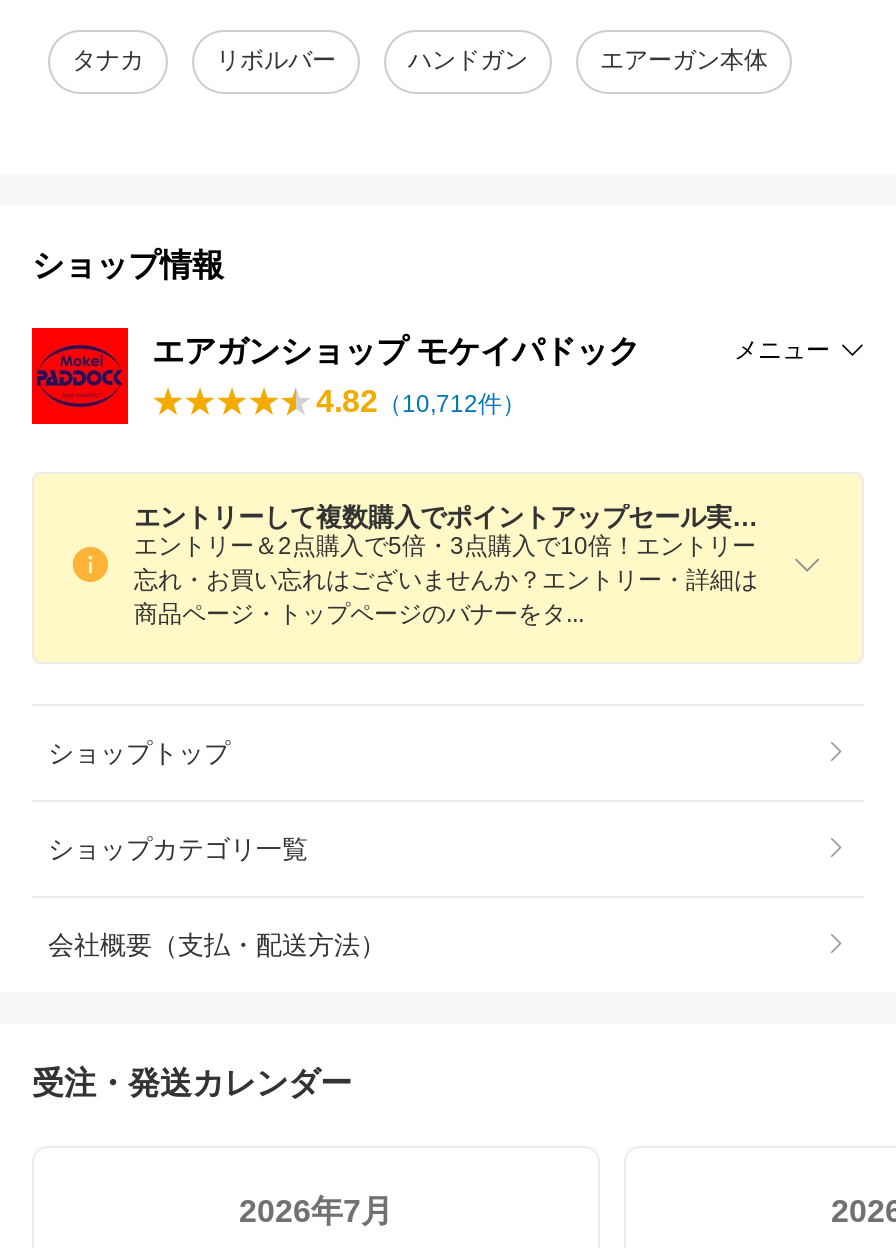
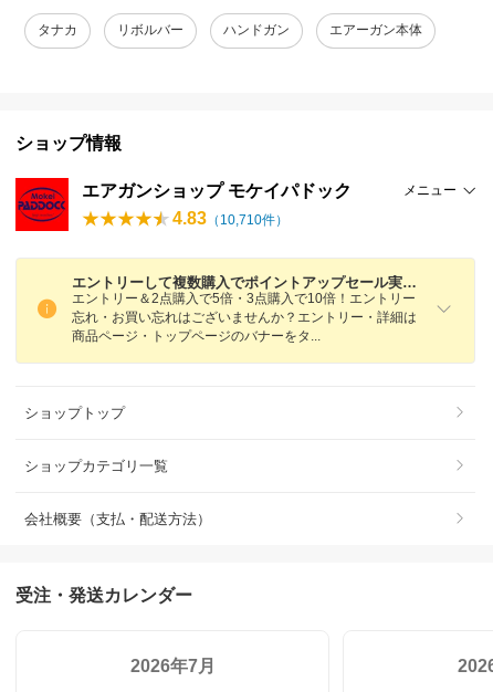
[316,384,526,418] 4.82（10,712件） -> [172,209,289,228] 4.83（10,710件）

